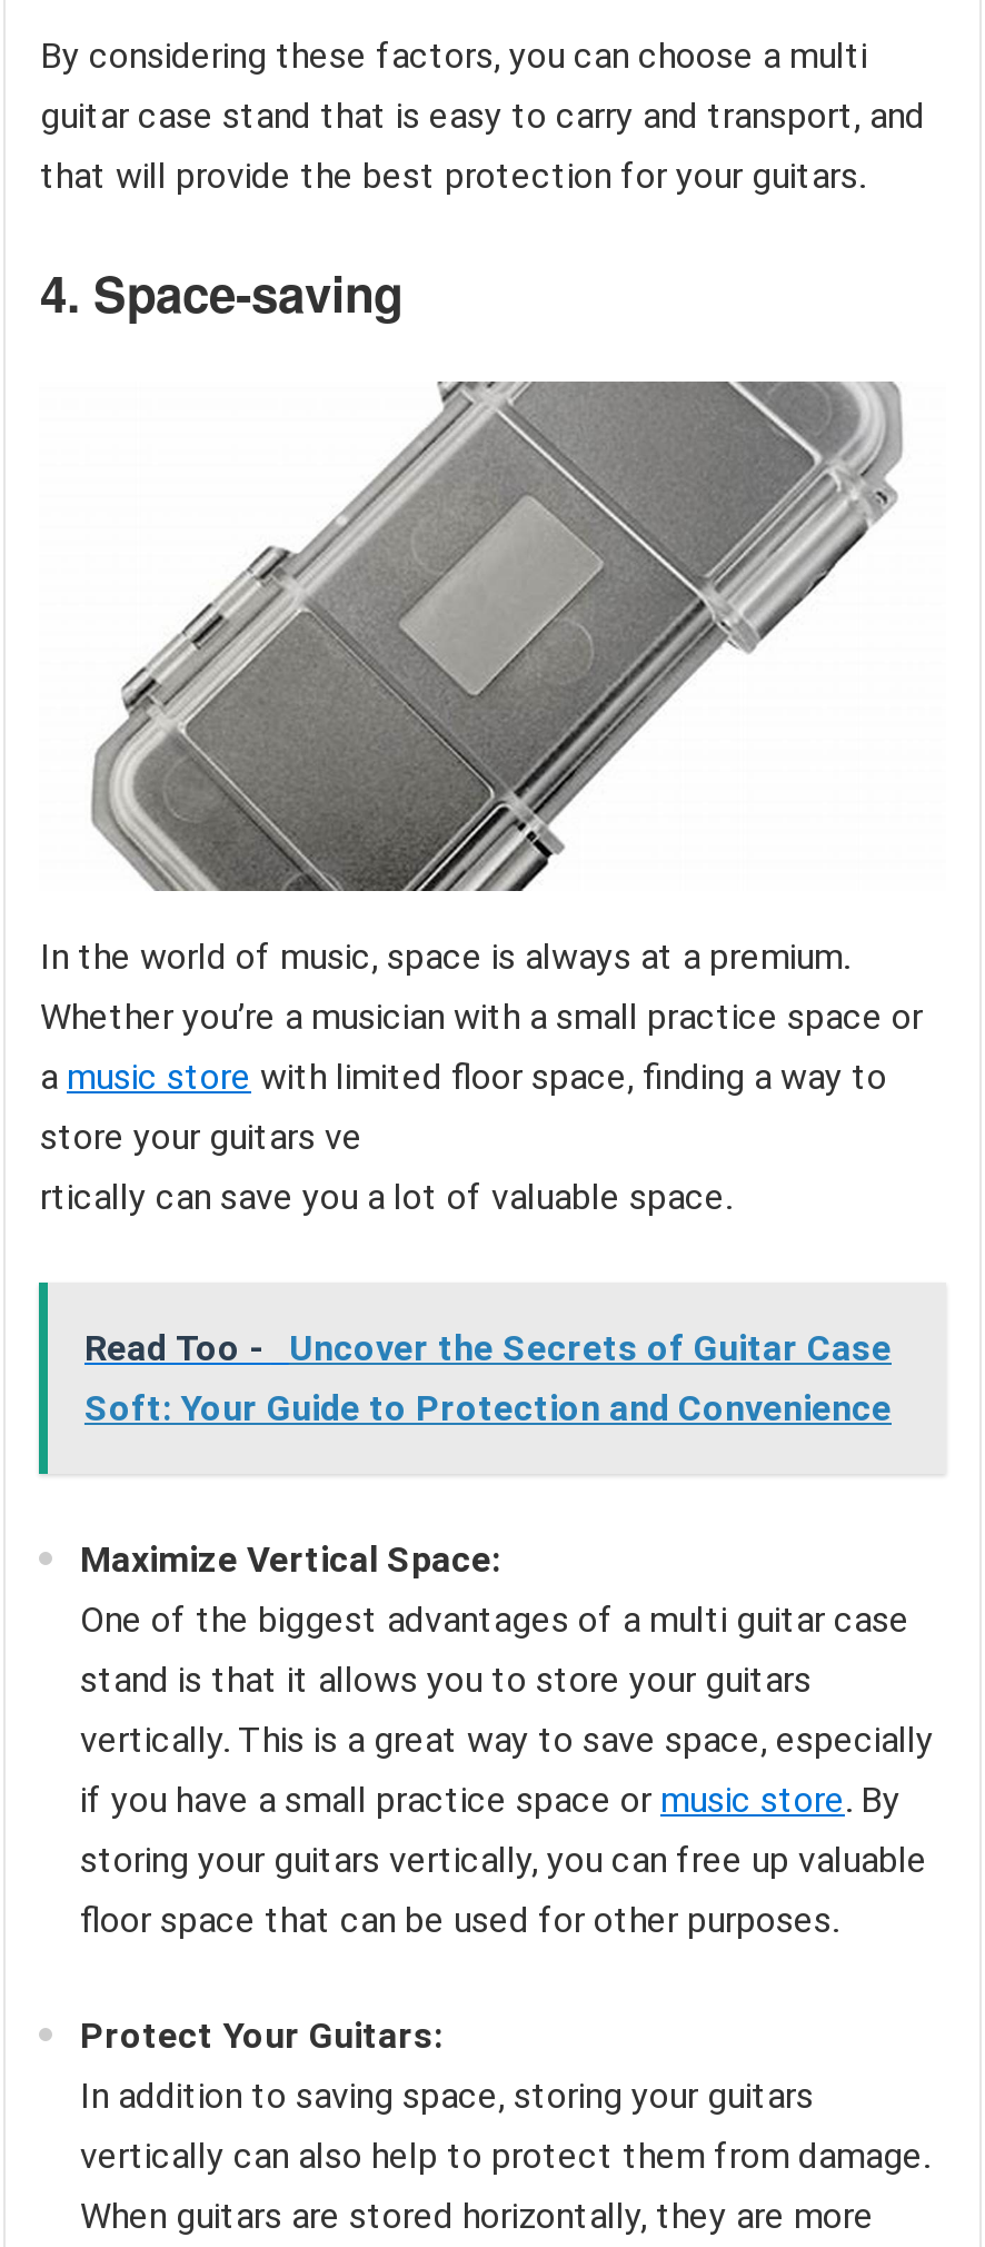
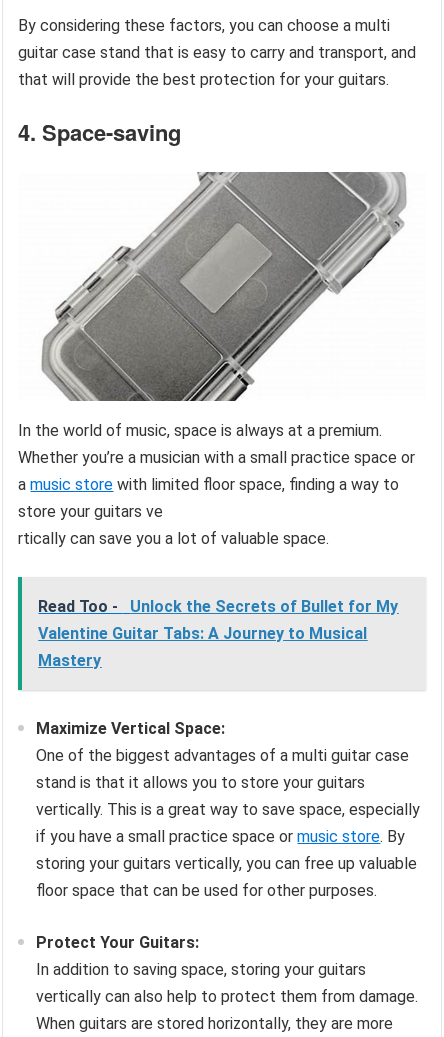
[84,1327,892,1430] Read Too - Uncover the Secrets of Guitar Case | Soft: Your Guide to Protection and Convenience -> [38,597,398,670] Read Too - Unlock the Secrets of Bullet for My | Valentine Guitar Tabs: A Journey to Musical | Mastery

